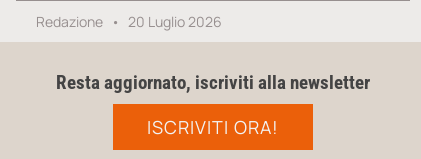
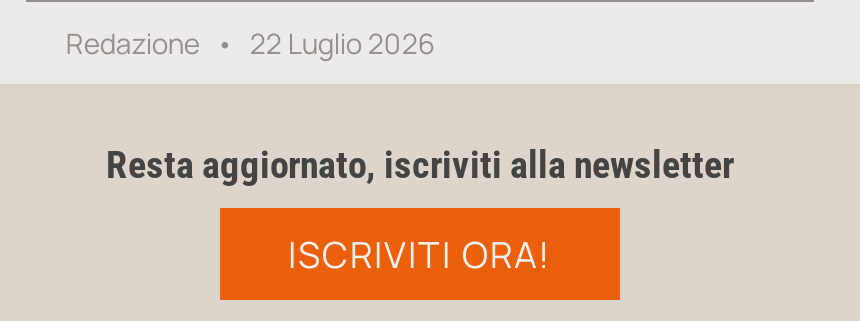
[36,12,222,31] Redazione 20 Luglio 2026 -> [66,24,436,62] Redazione 22 Luglio 2026

